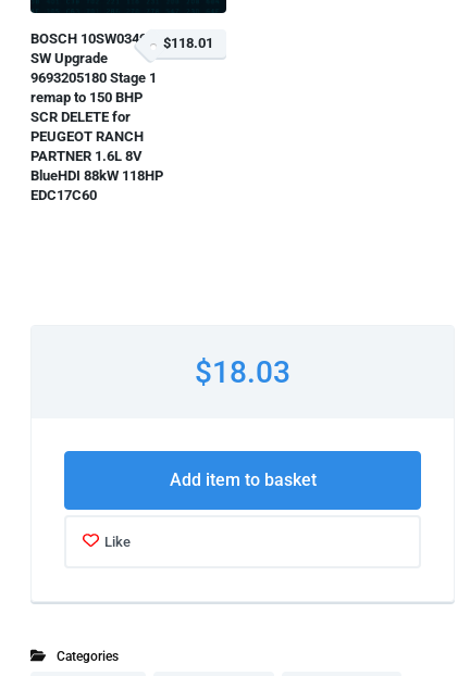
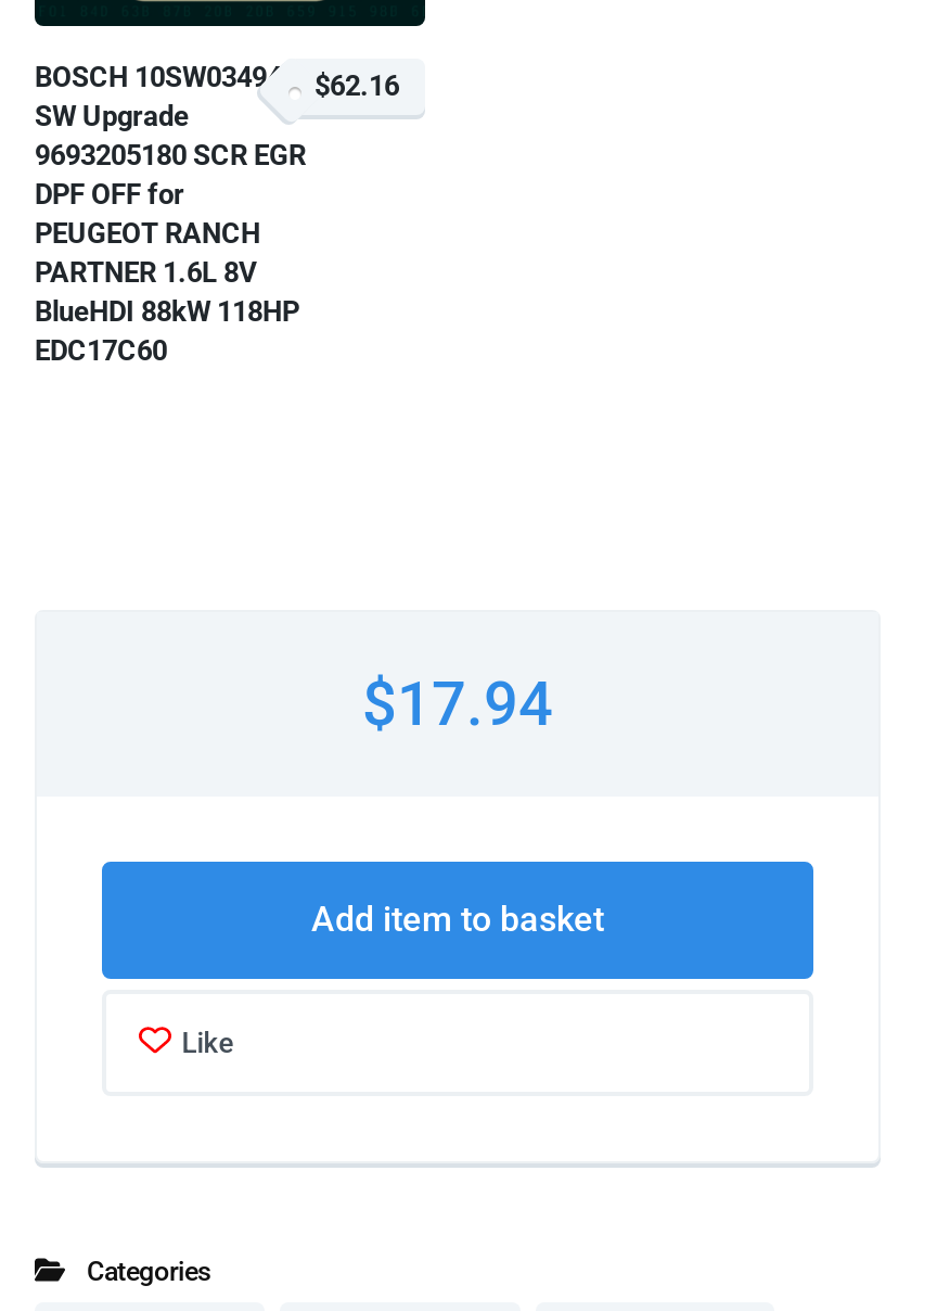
[163,34,213,51] $118.01 -> [315,69,399,101] $62.16
[30,69,157,125] 9693205180 Stage 1 | remap to 150 BHP | SCR DELETE for -> [35,138,306,210] 9693205180 SCR EGR | DPF OFF for
[195,354,290,390] $18.03 -> [362,668,553,739] $17.94

